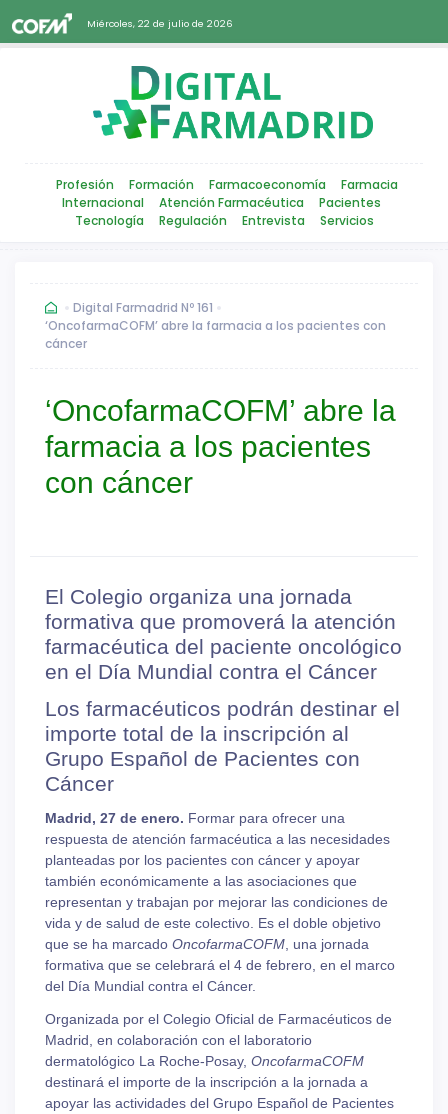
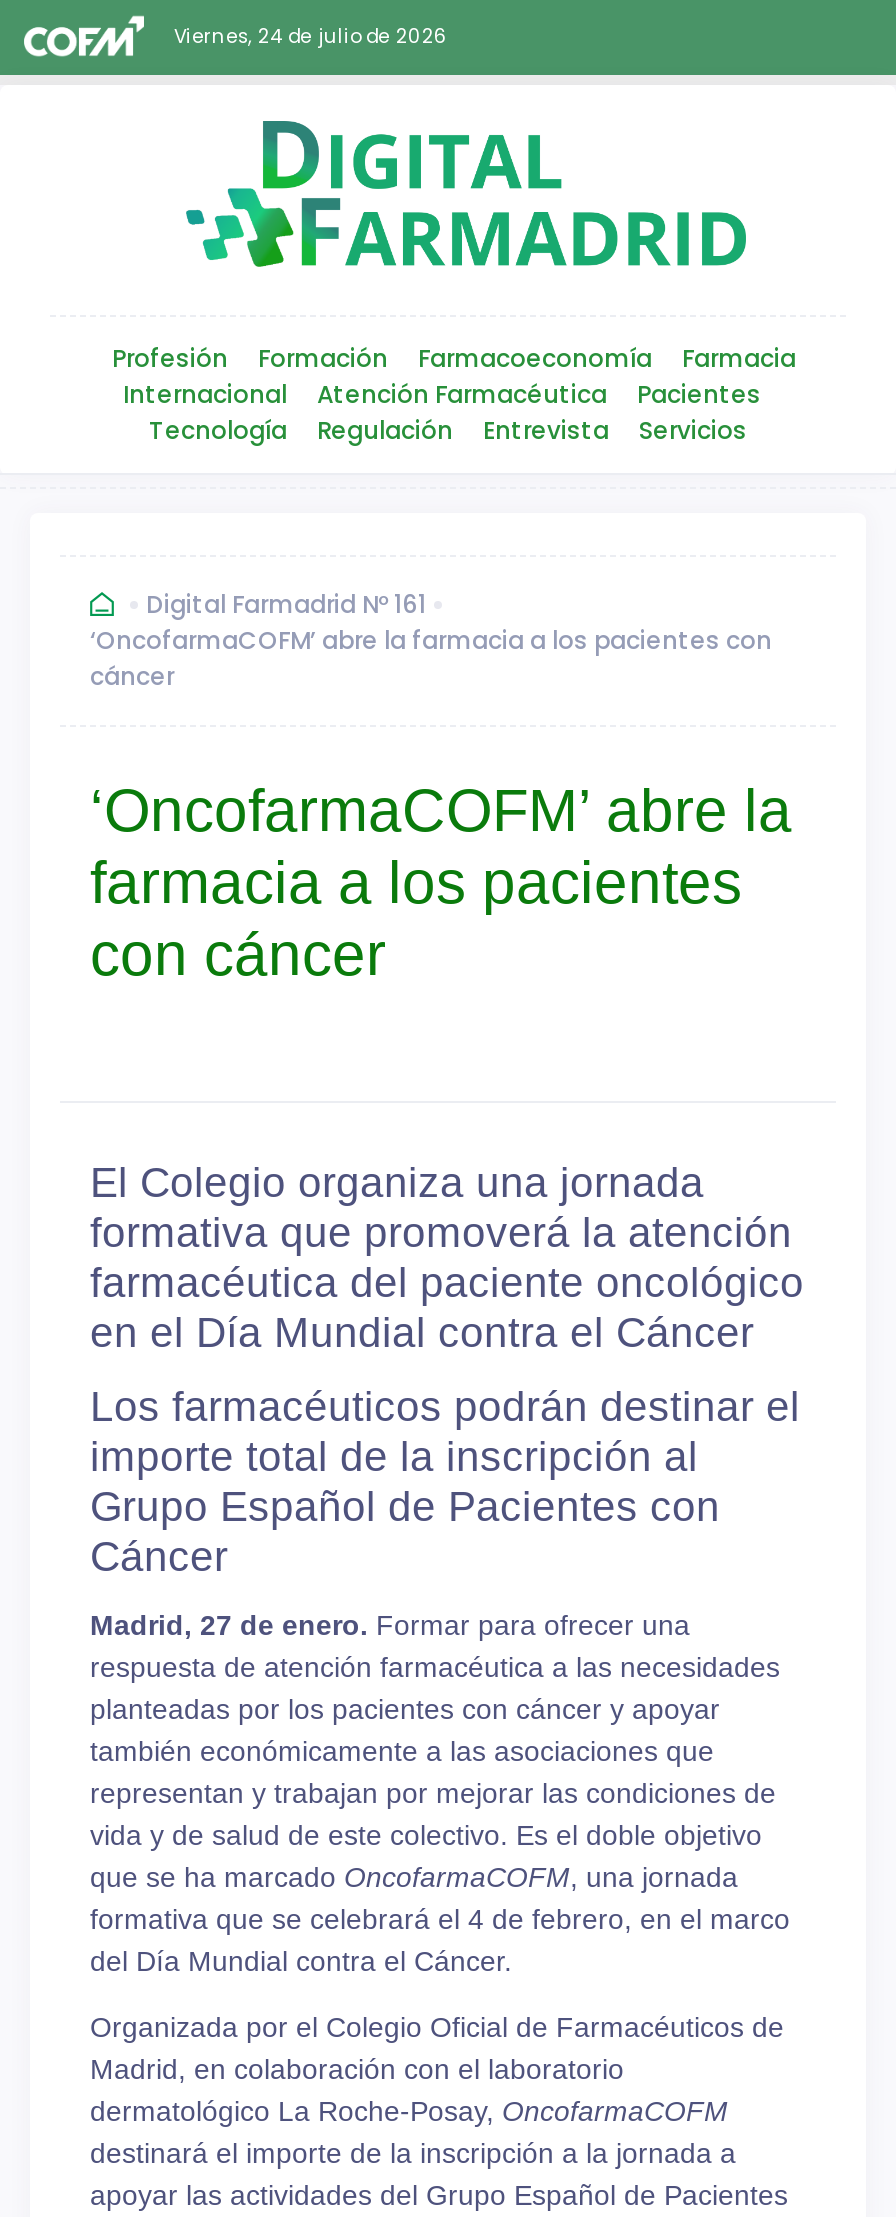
[87,17,233,30] Miércoles, 22 de julio de 2026 -> [174,23,448,49] Viernes, 24 de julio de 2026

